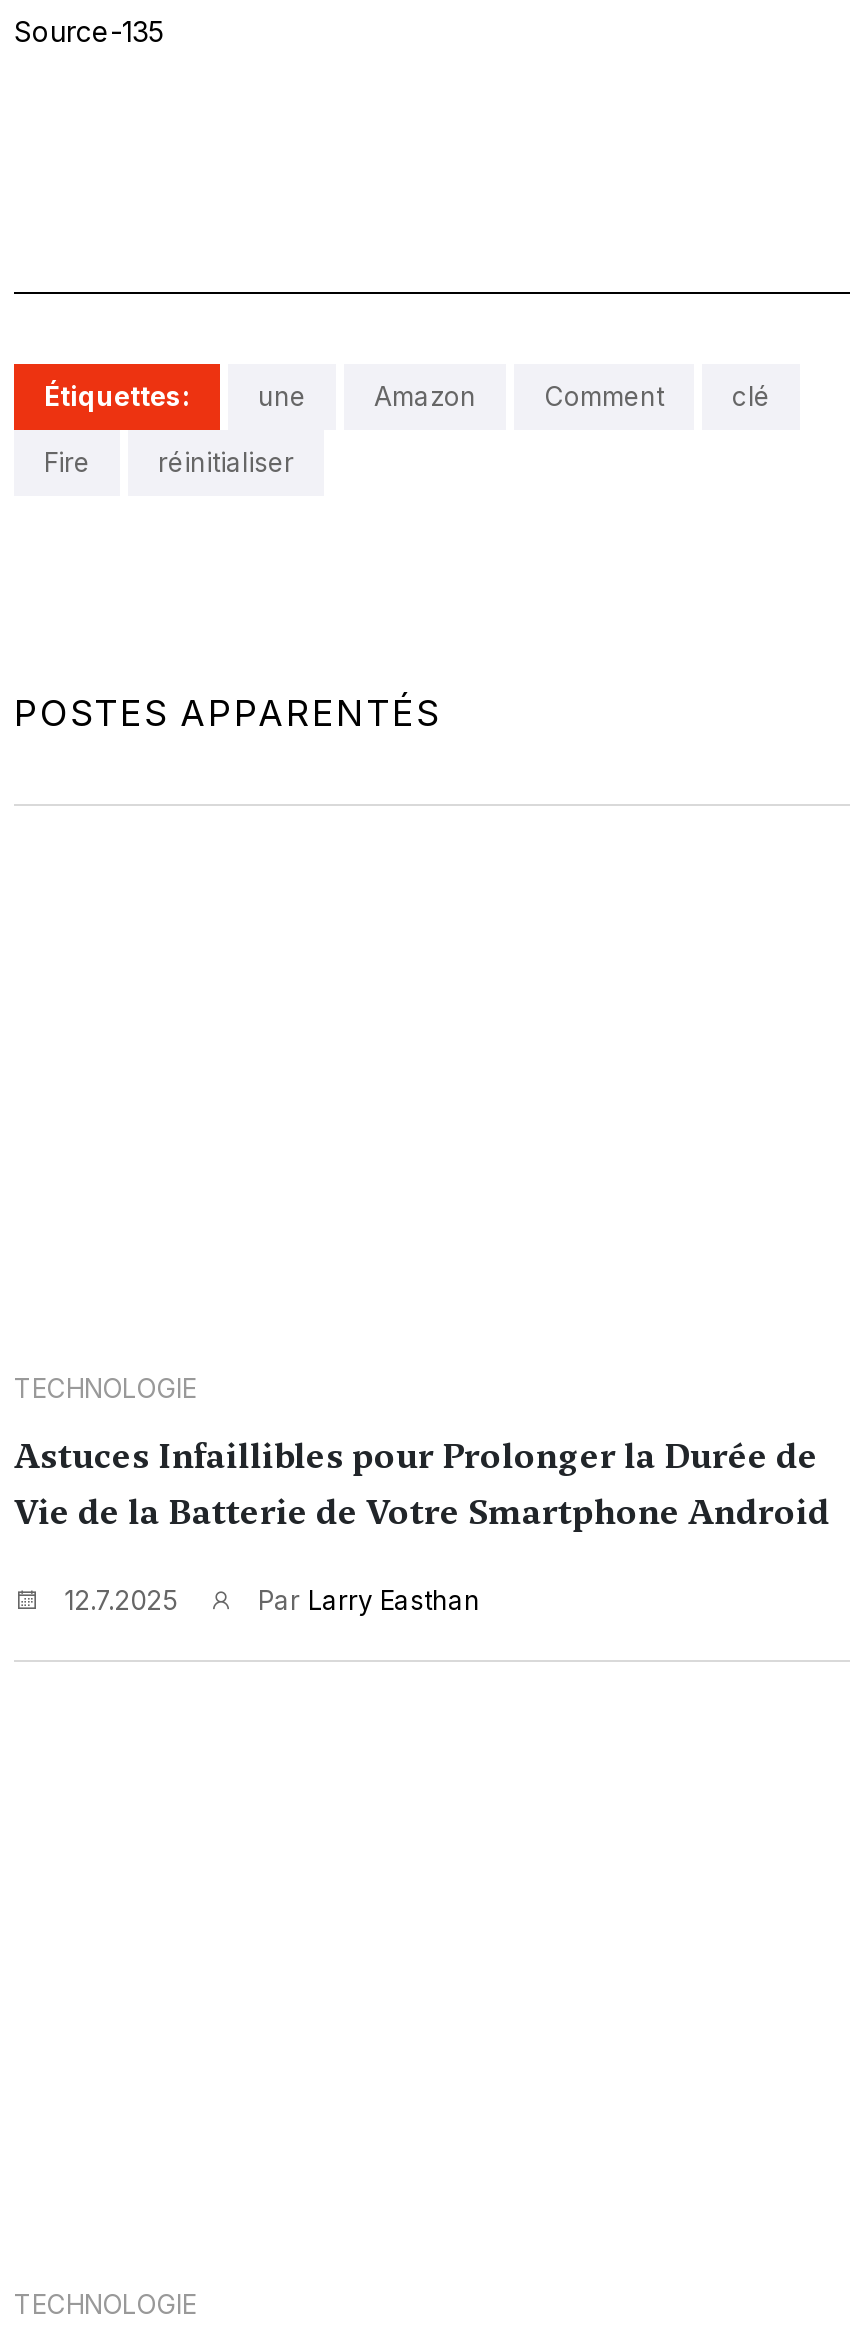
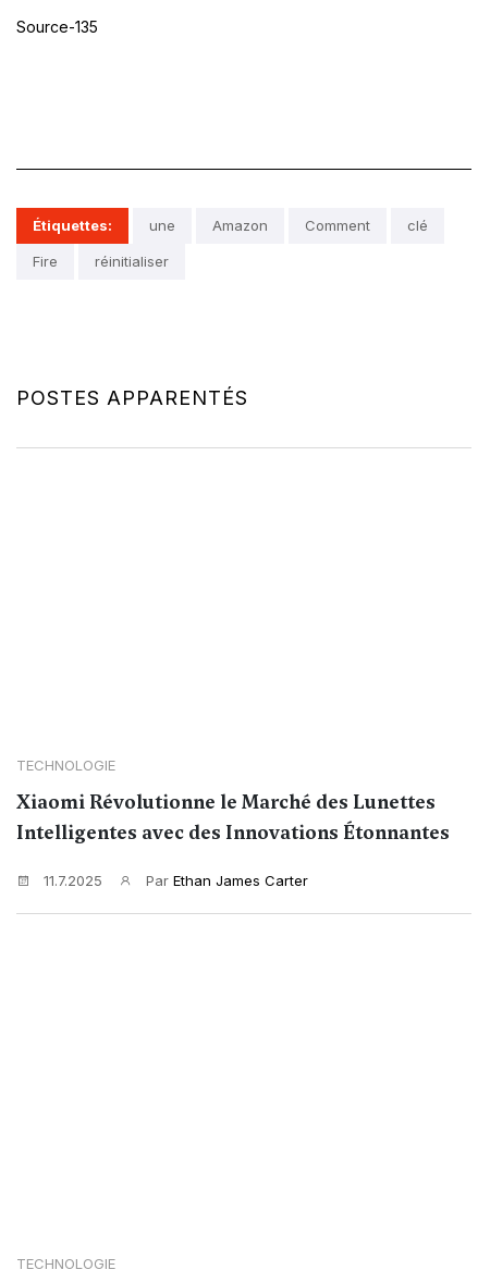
[14,1432,830,1536] Astuces Infaillibles pour Prolonger la Durée de | Vie de la Batterie de Votre Smartphone Android -> [16,789,450,846] Xiaomi Révolutionne le Marché des Lunettes | Intelligentes avec des Innovations Étonnantes
[56,1584,480,1616] 12.7.2025 | Par Larry Easthan -> [39,872,308,889] 11.7.2025 | Par Ethan James Carter

